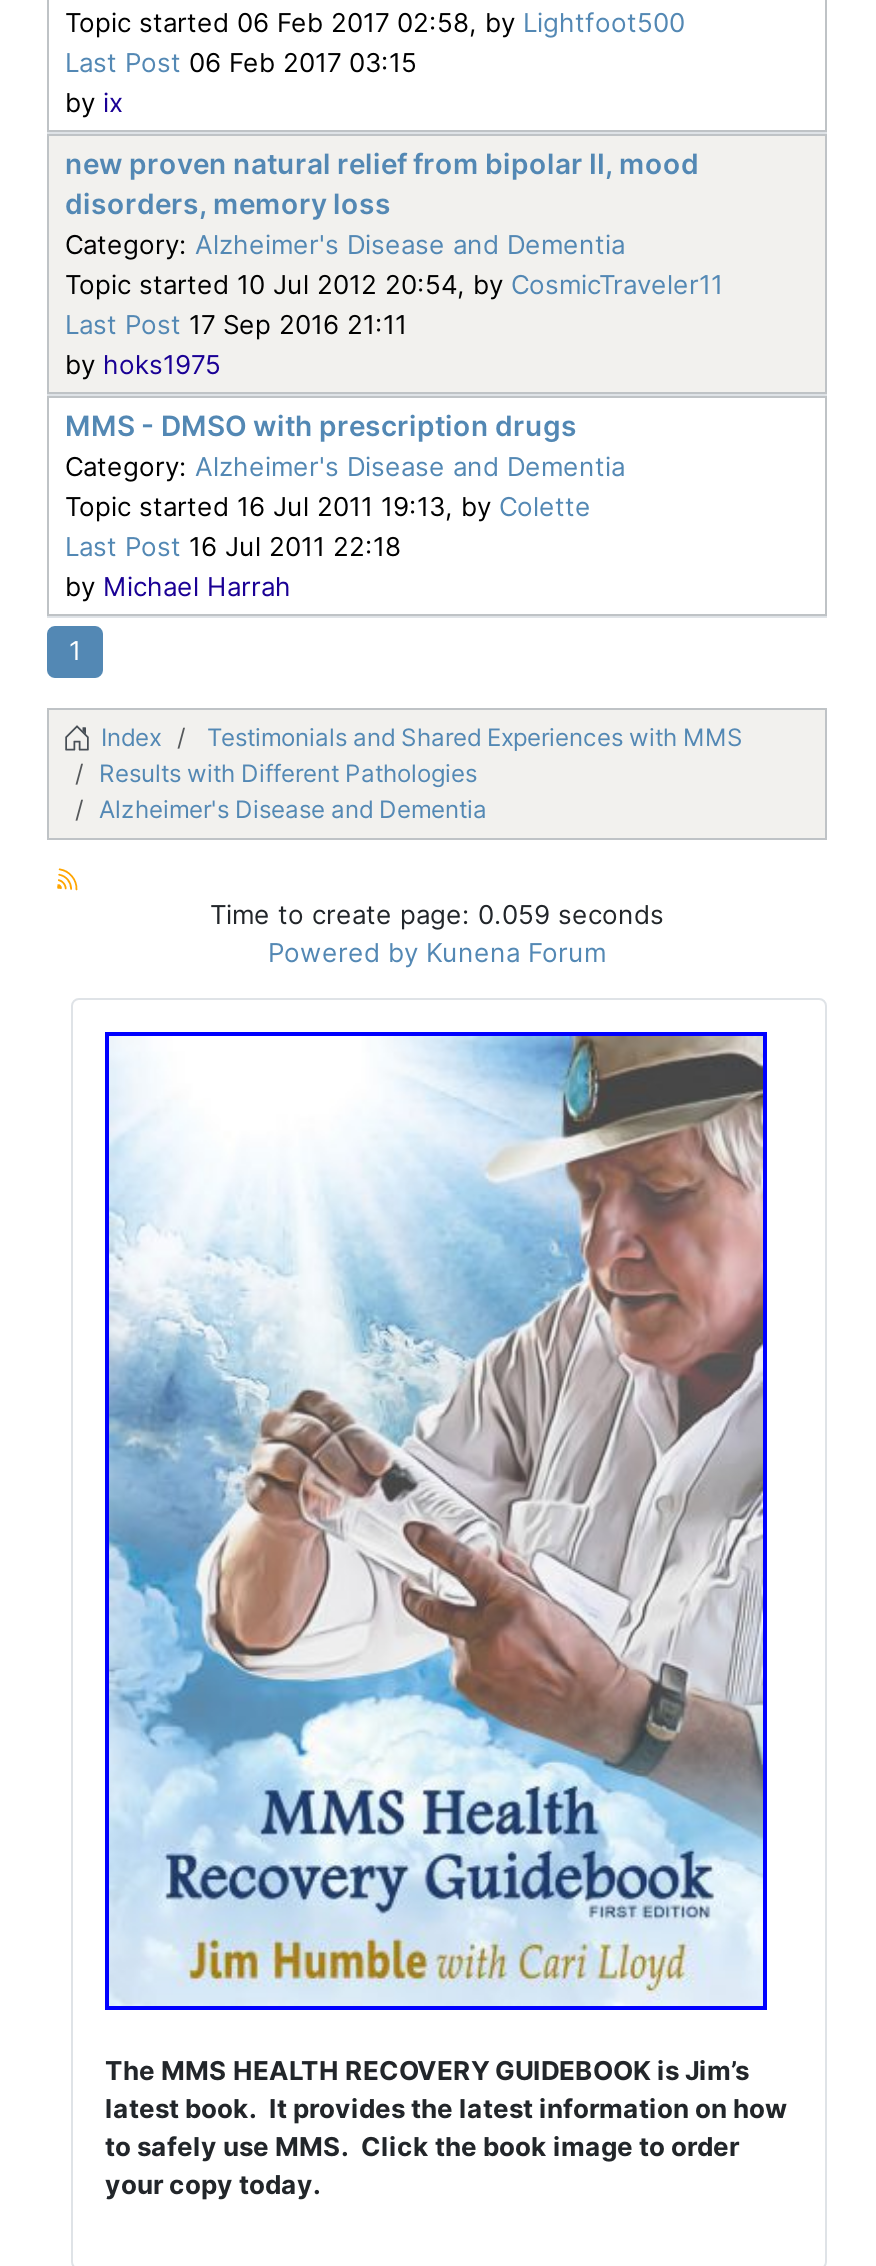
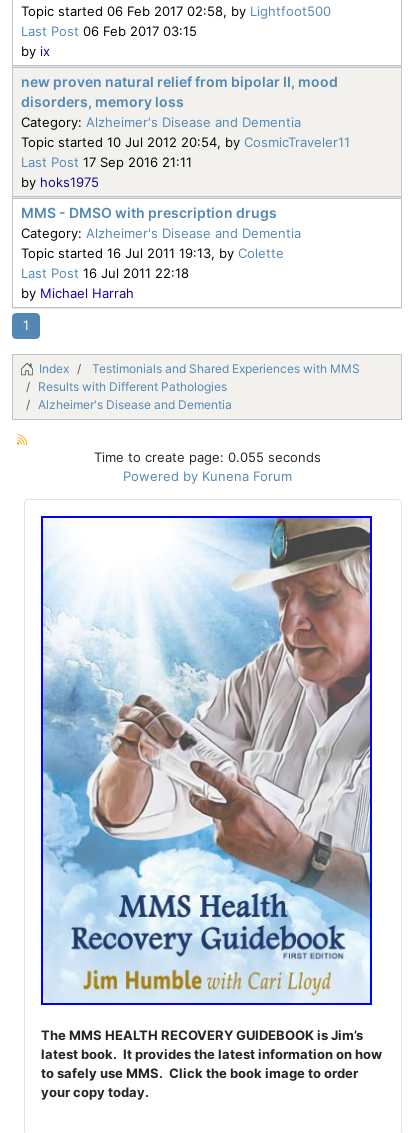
[210,899,664,931] Time to create page: 0.059 seconds -> [93,449,320,465] Time to create page: 0.055 seconds

